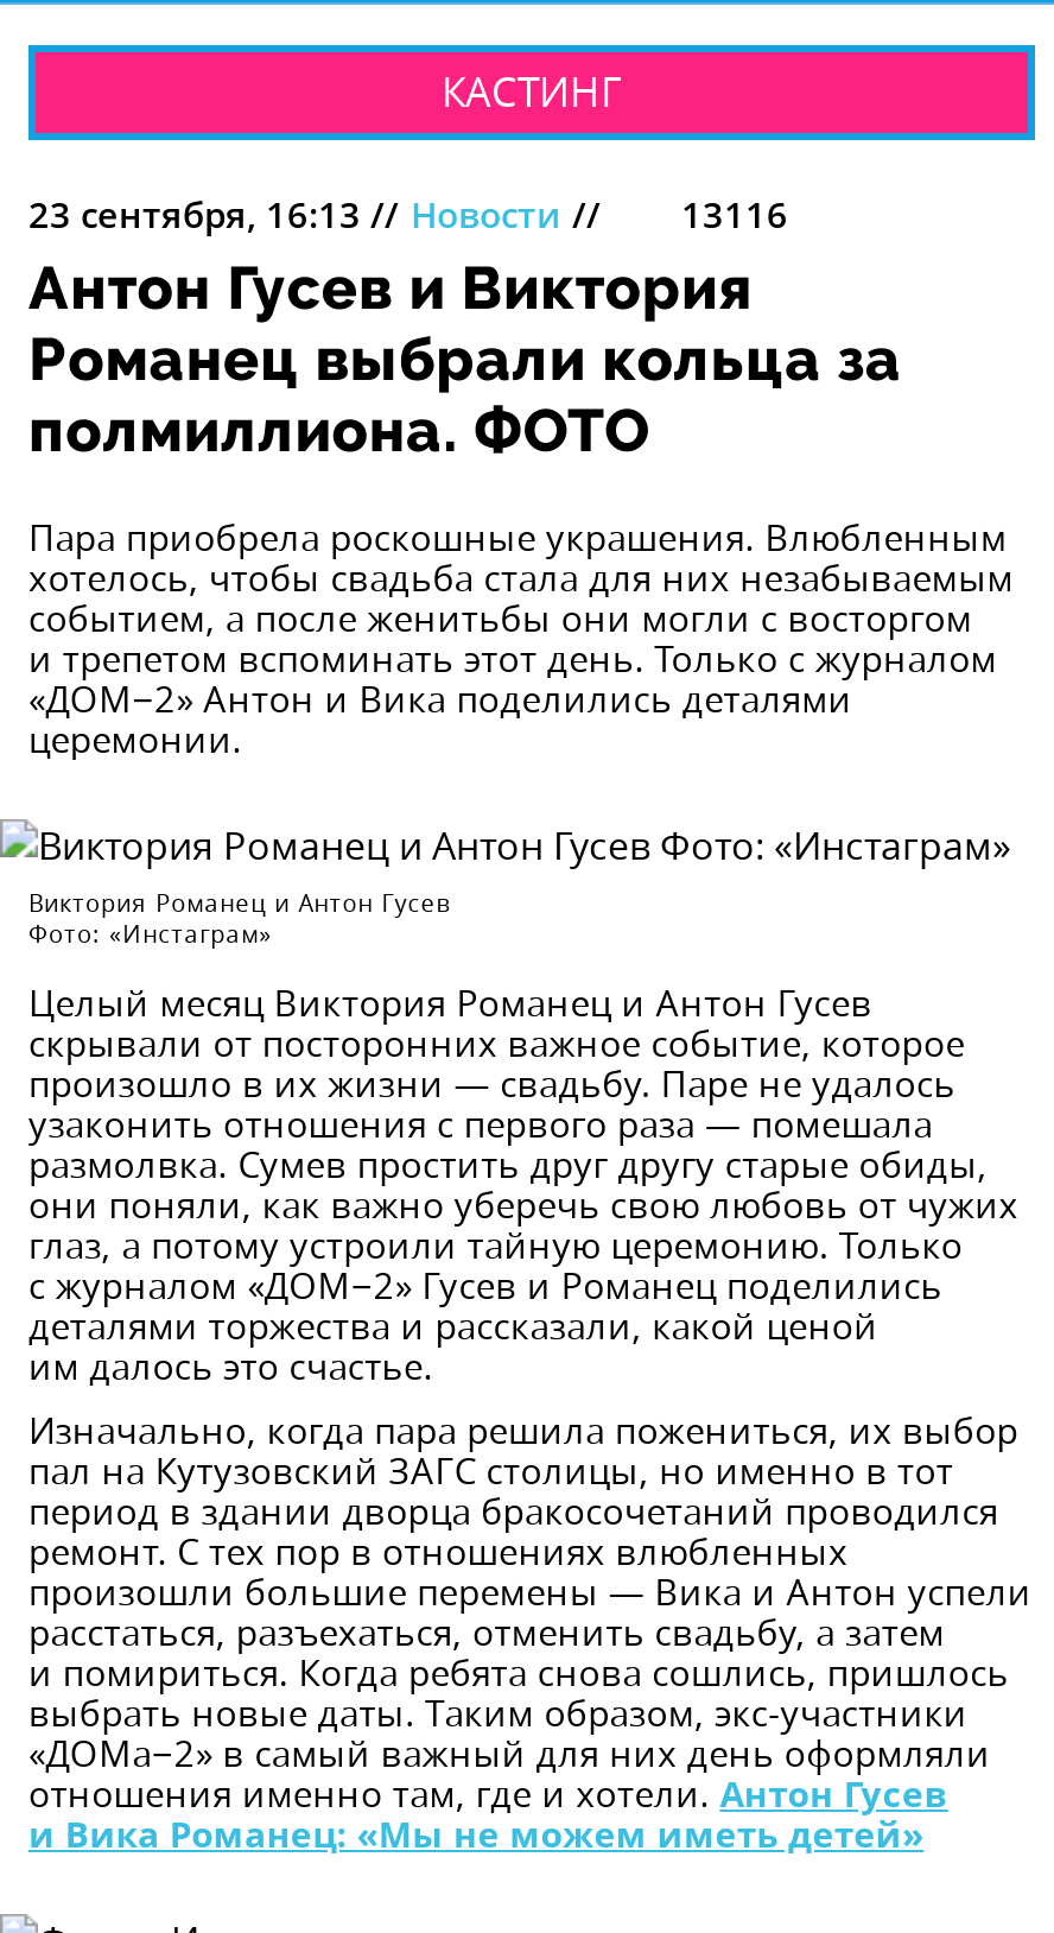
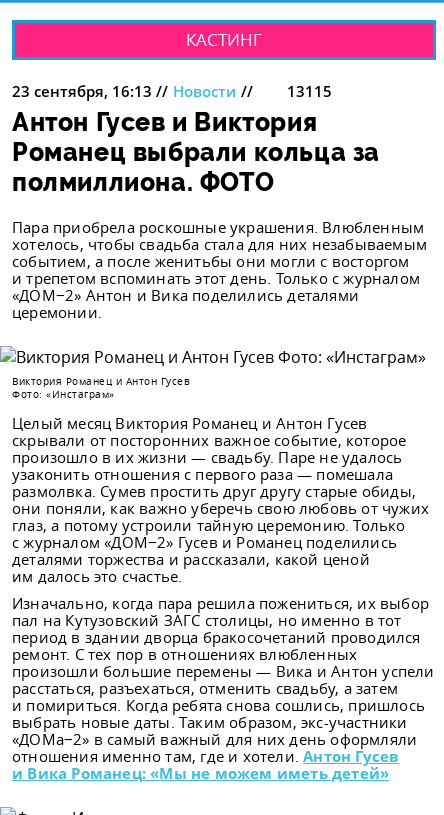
[681,190,788,237] 13116 -> [287,81,332,101] 13115

